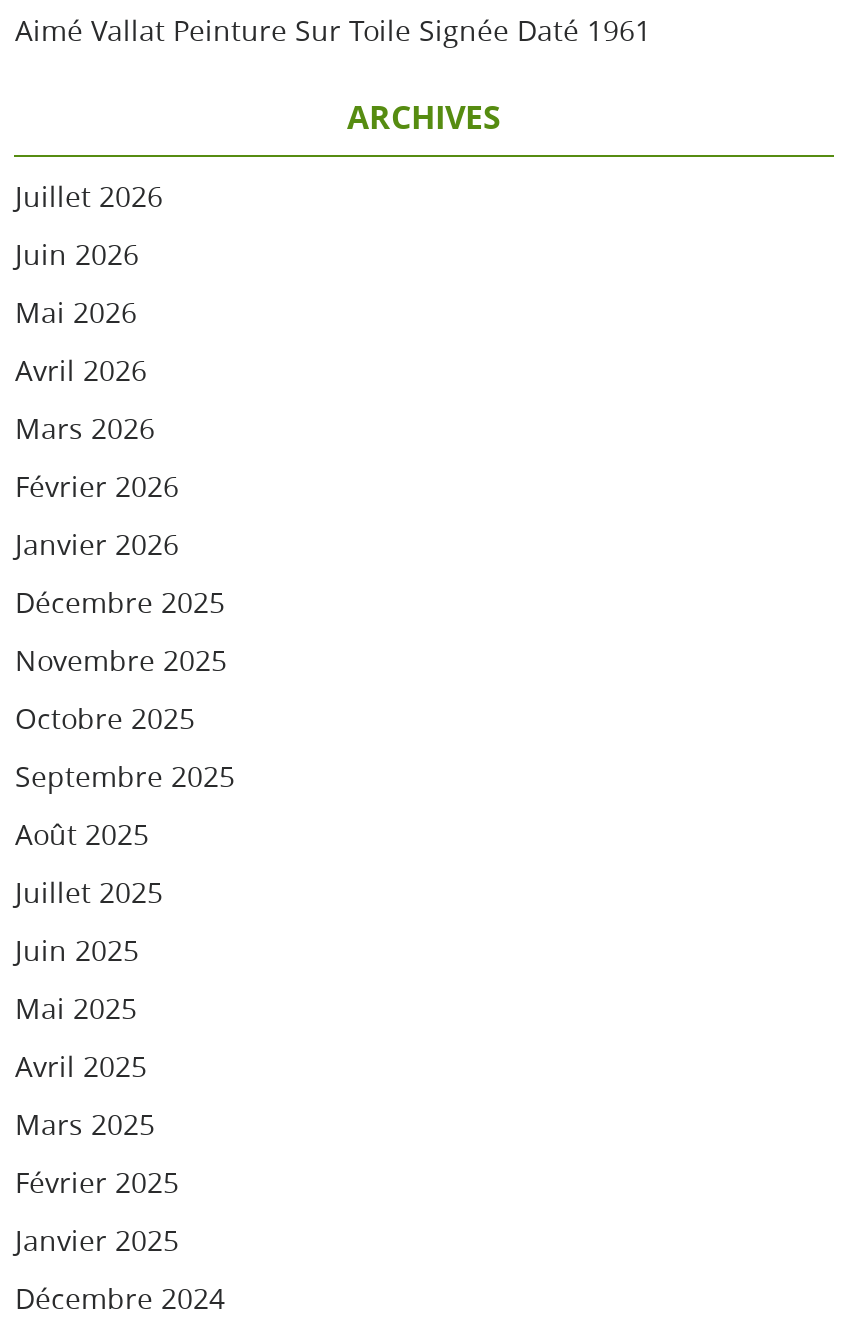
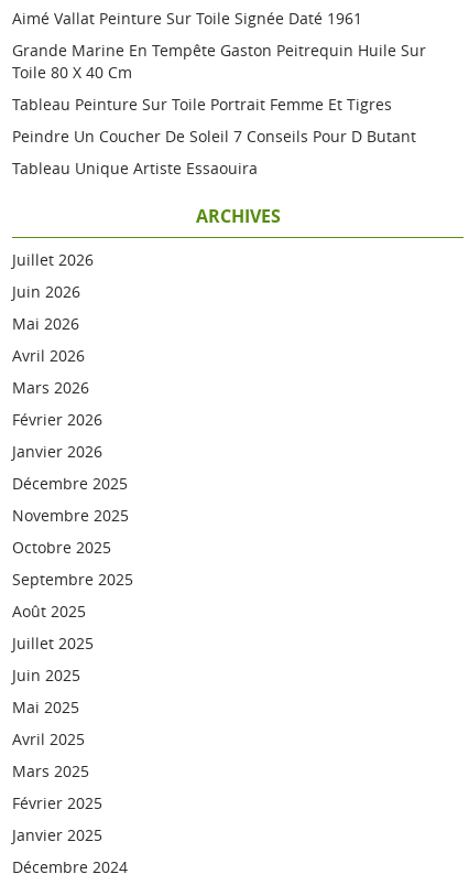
none -> [13,40,427,179] Grande Marine En Tempête Gaston Peitrequin Huile Sur | Toile 80 X 40 Cm | Tableau Peinture Sur Toile Portrait Femme Et Tigres | Peindre Un Coucher De Soleil 7 Conseils Pour D Butant | Tableau Unique Artiste Essaouira

